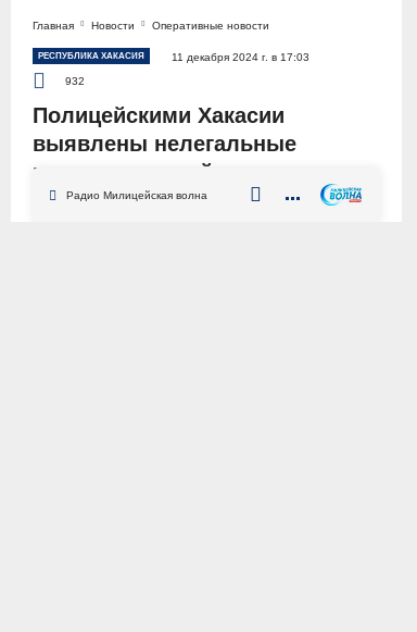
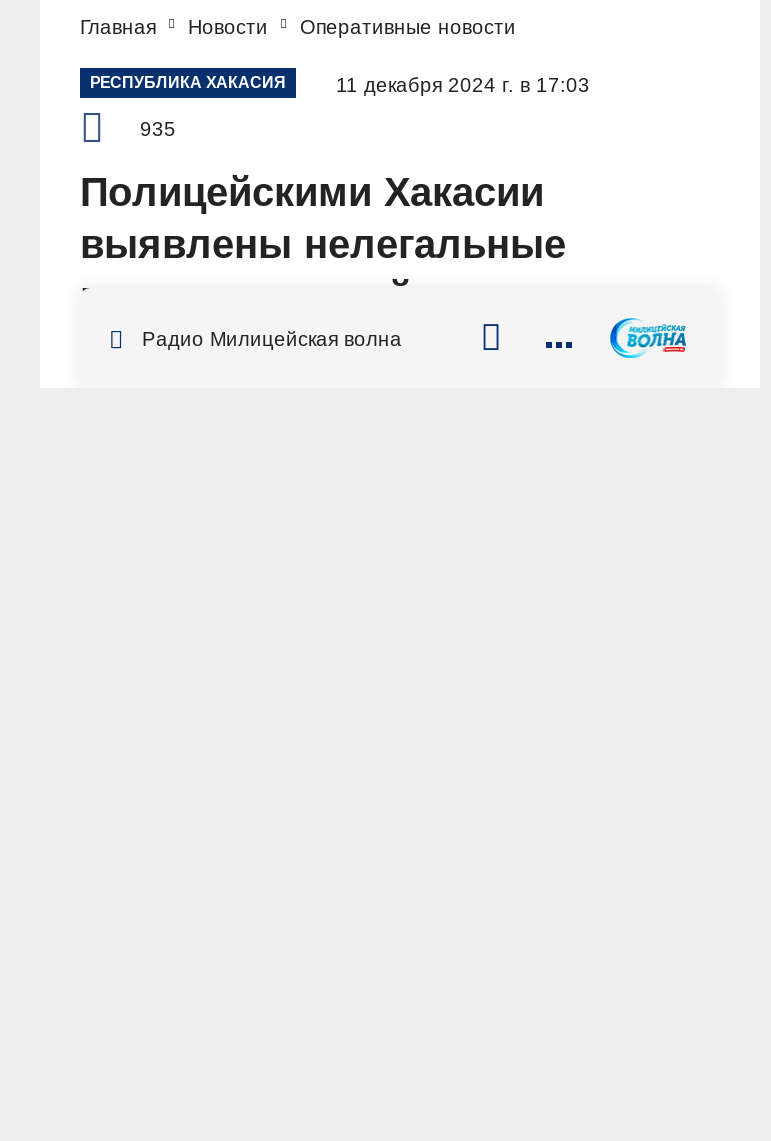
[65,75,85,87] 932 -> [140,118,176,140] 935

